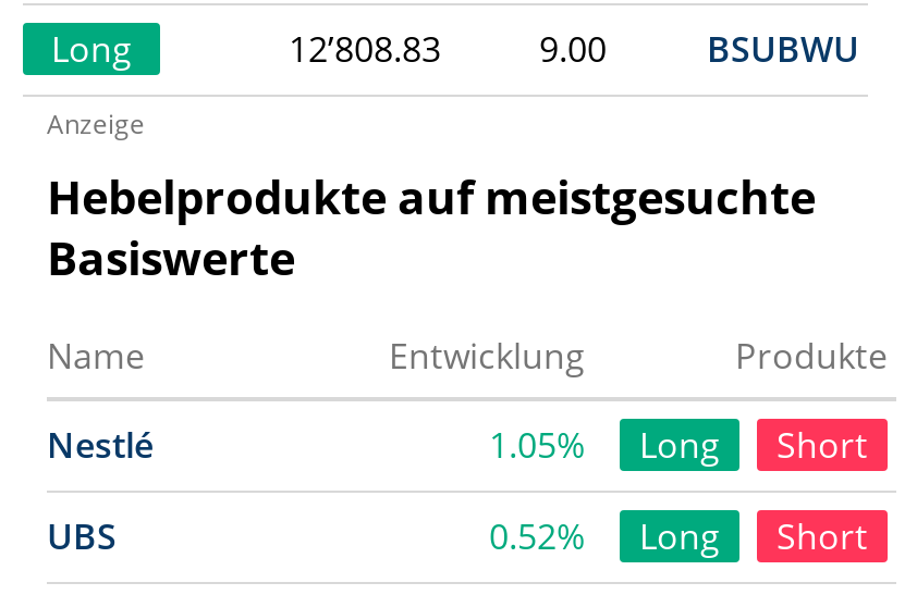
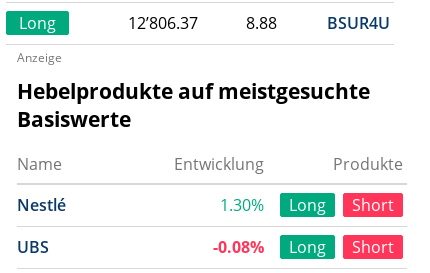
[289,25,859,73] 12’808.83 | 9.00 | BSUBWU -> [128,12,390,34] 12’806.37 | 8.88 | BSUR4U
[489,421,868,469] 1.05% Long Short -> [220,194,394,216] 1.30% Long Short
[489,512,868,560] 0.52% Long Short -> [213,236,394,258] -0.08% Long Short

